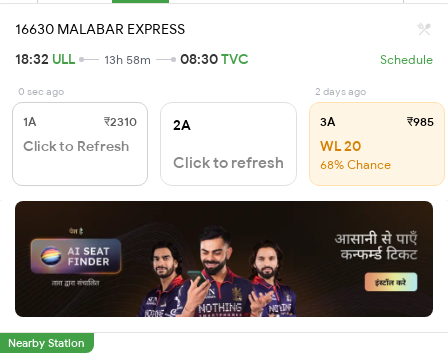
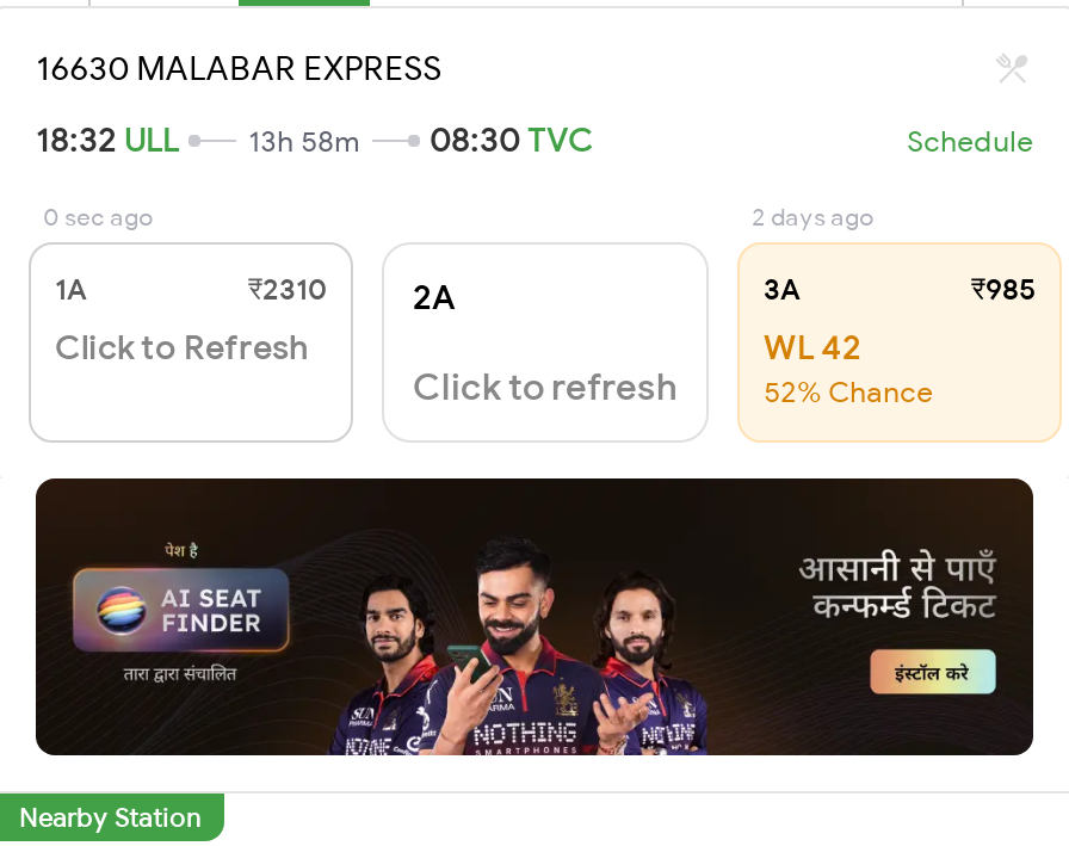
[320,137,361,155] WL 20 -> [764,326,861,369] WL 42
[320,157,391,172] 68% Chance -> [764,373,933,409] 52% Chance

